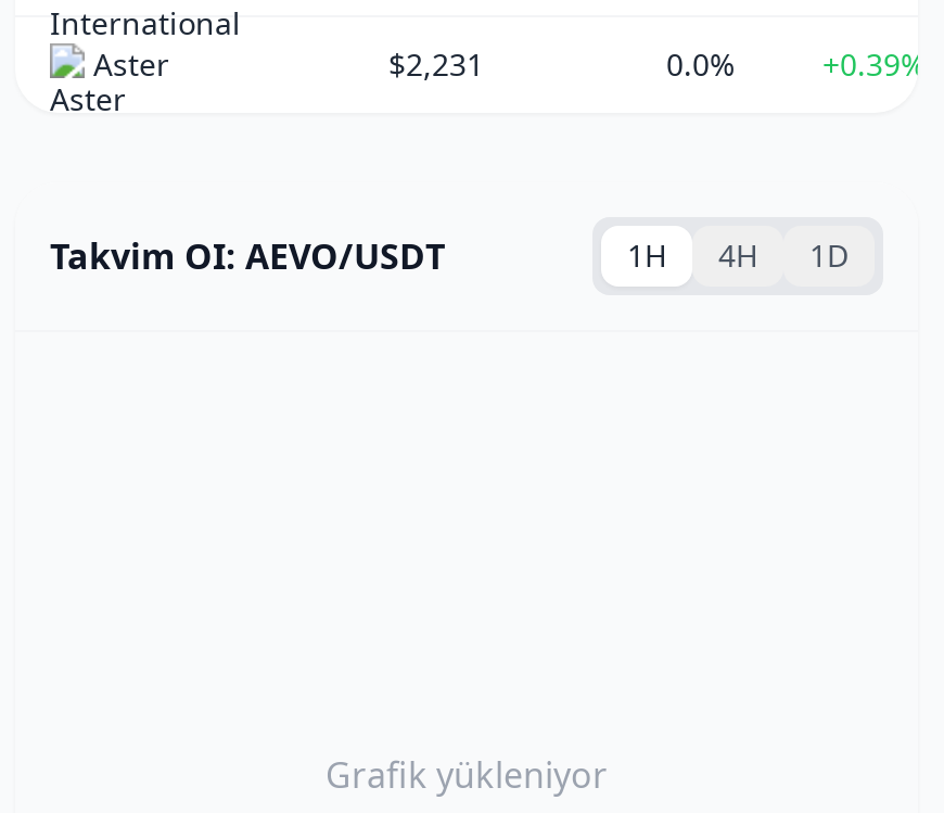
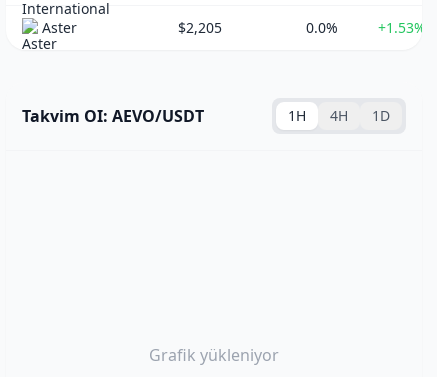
[388,43,484,85] $2,231 -> [178,18,222,37] $2,205
[822,43,927,85] +0.39% -> [378,18,426,37] +1.53%

